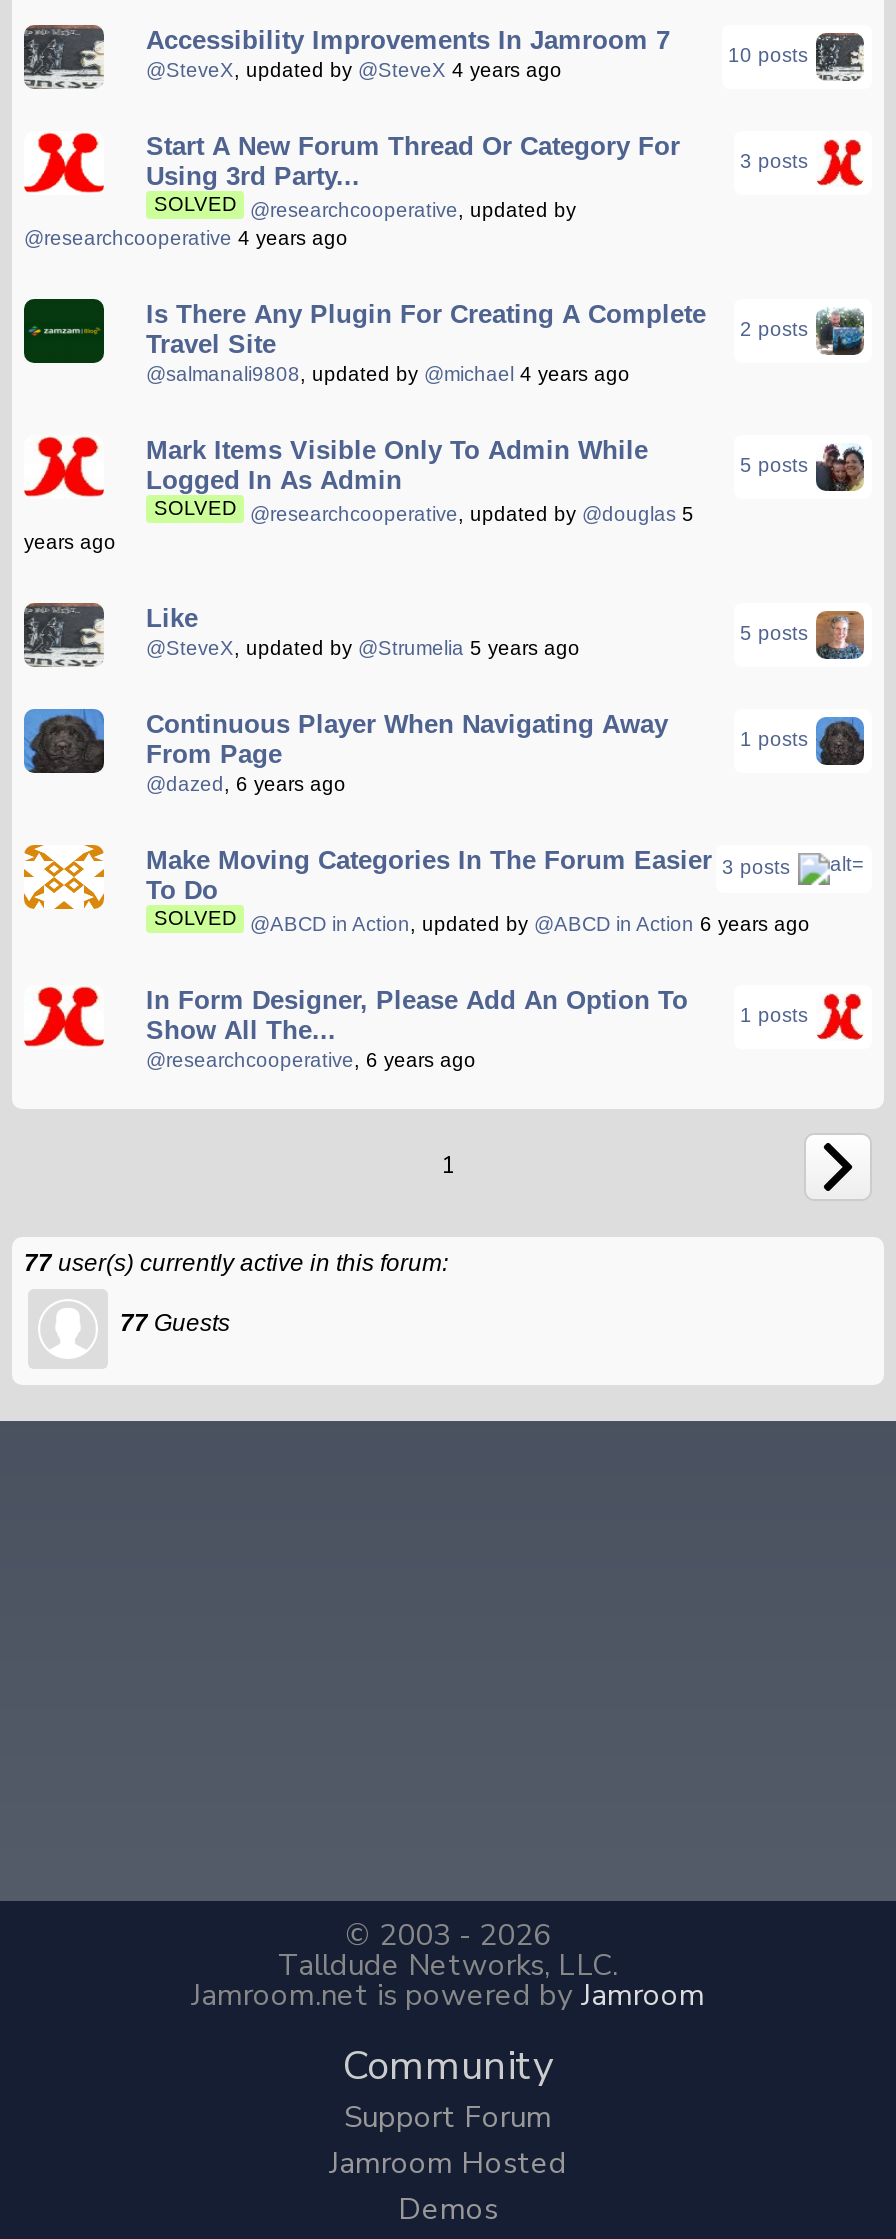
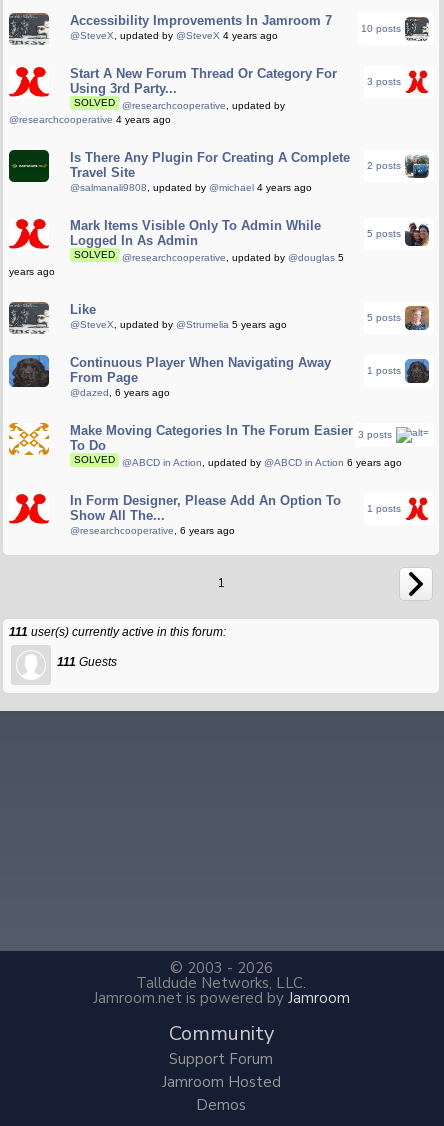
[24,1249,448,1277] 77 user(s) currently active in this forum: -> [9,625,226,639] 111 user(s) currently active in this forum:
[120,1309,230,1337] 77 Guests -> [57,655,117,669] 111 Guests

